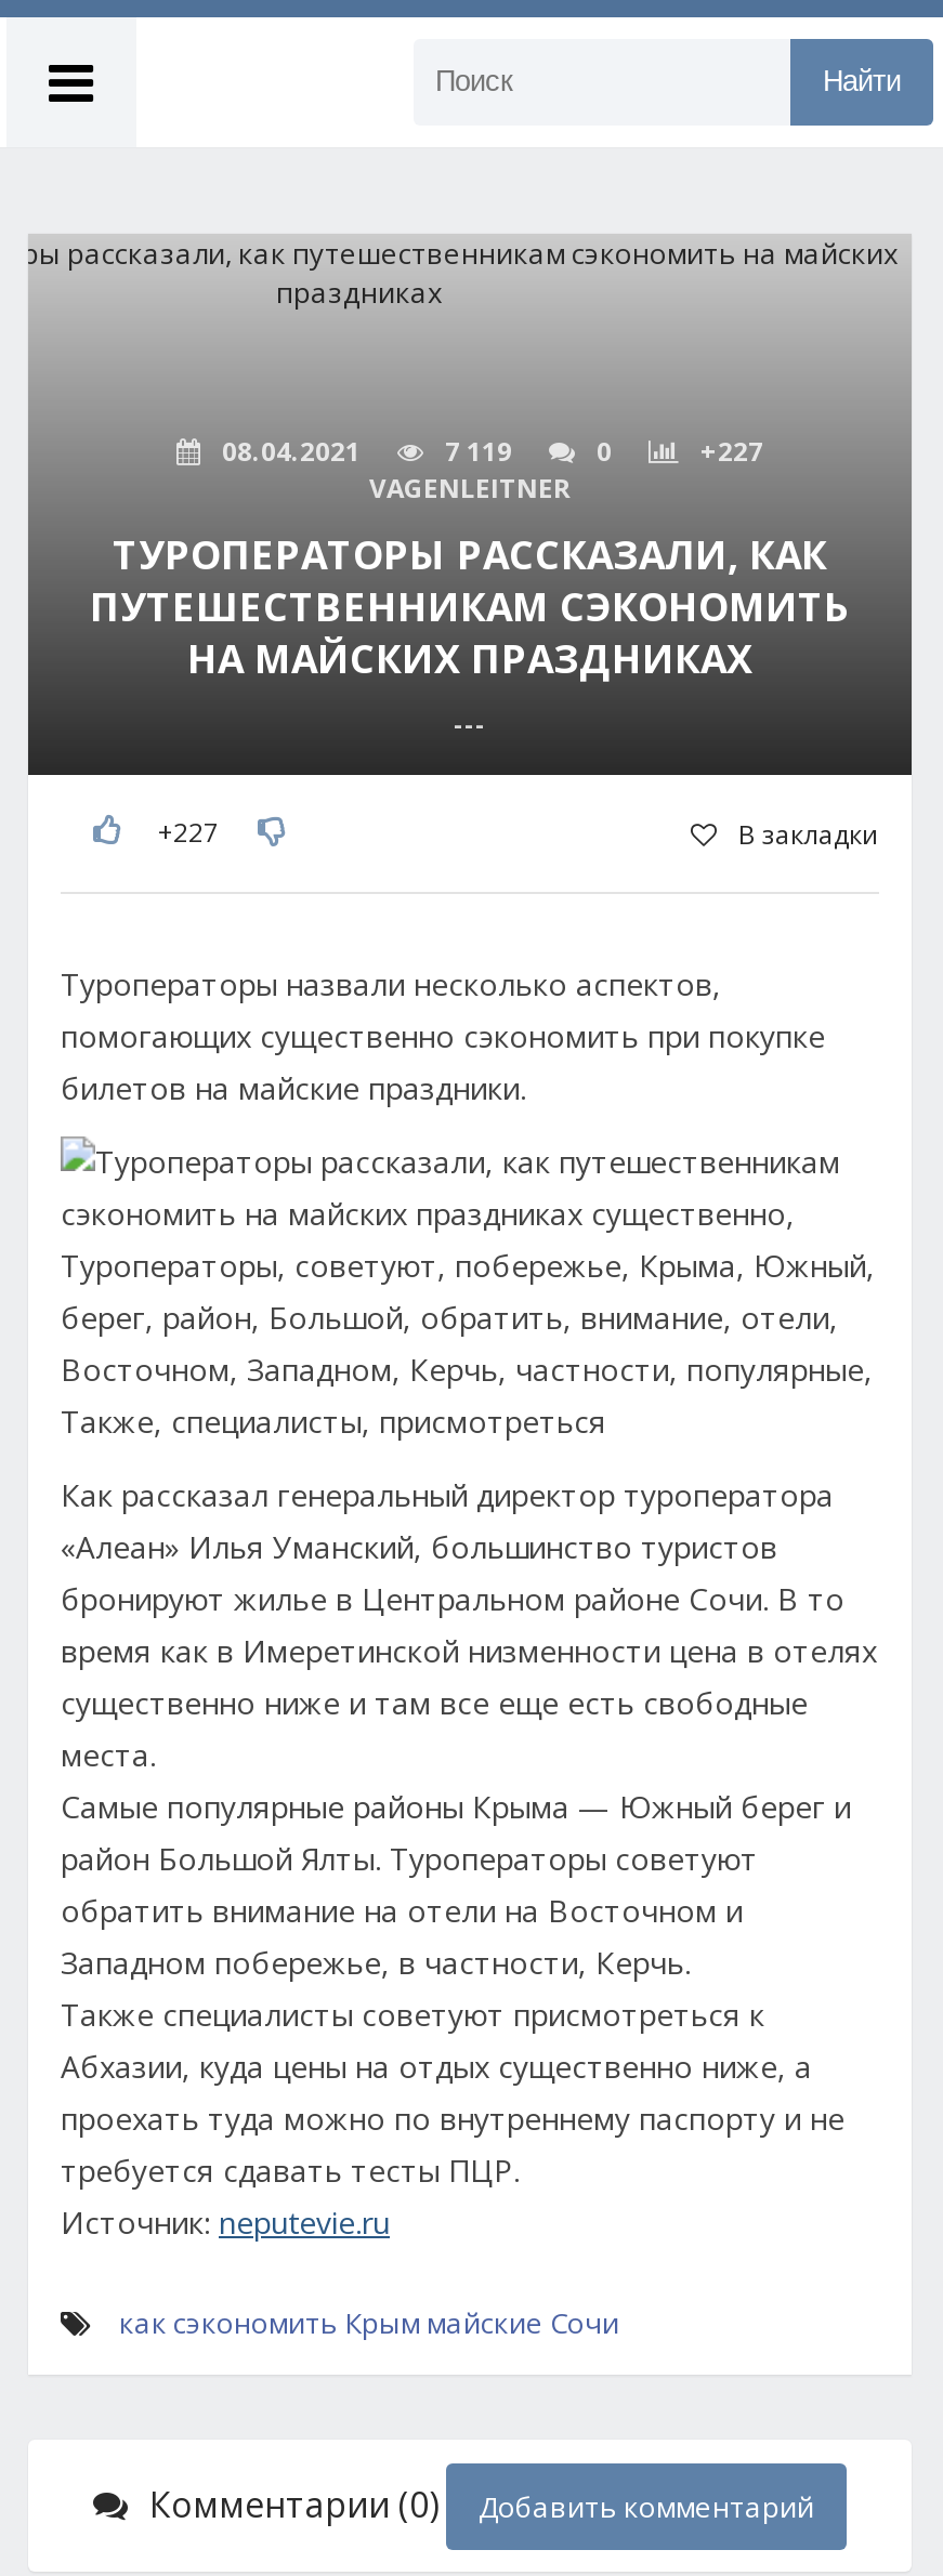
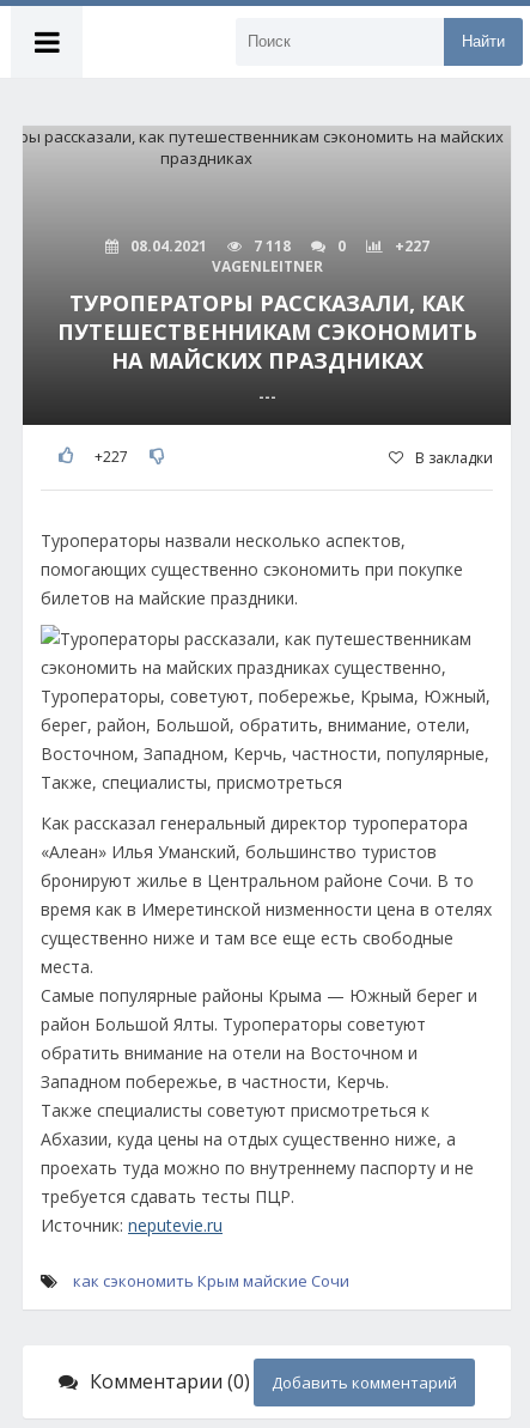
[445,433,512,470] 7 119 -> [253,236,290,256] 7 118

